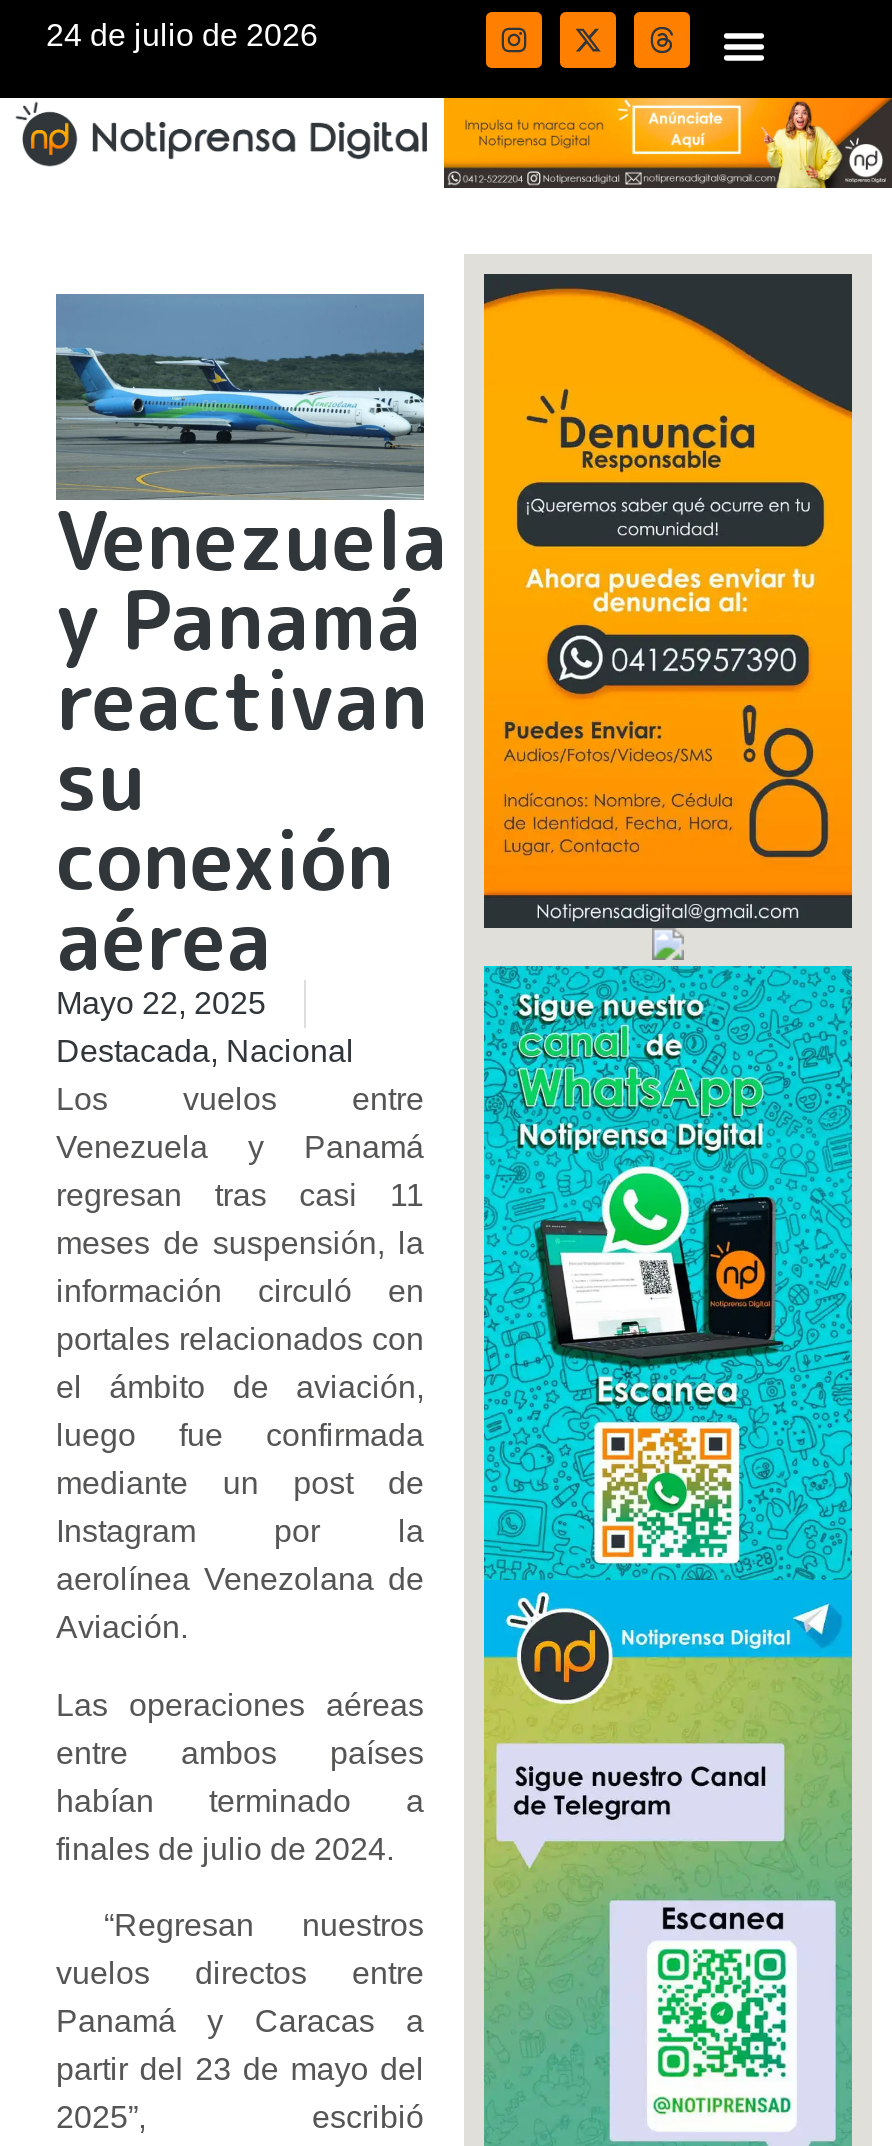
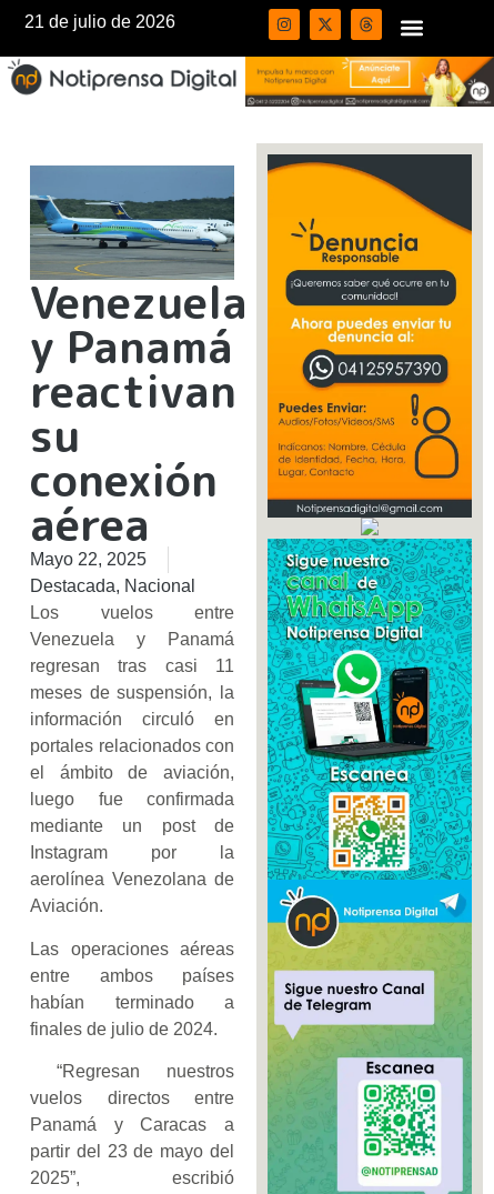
[46,18,318,52] 24 de julio de 2026 -> [24,12,175,31] 21 de julio de 2026

